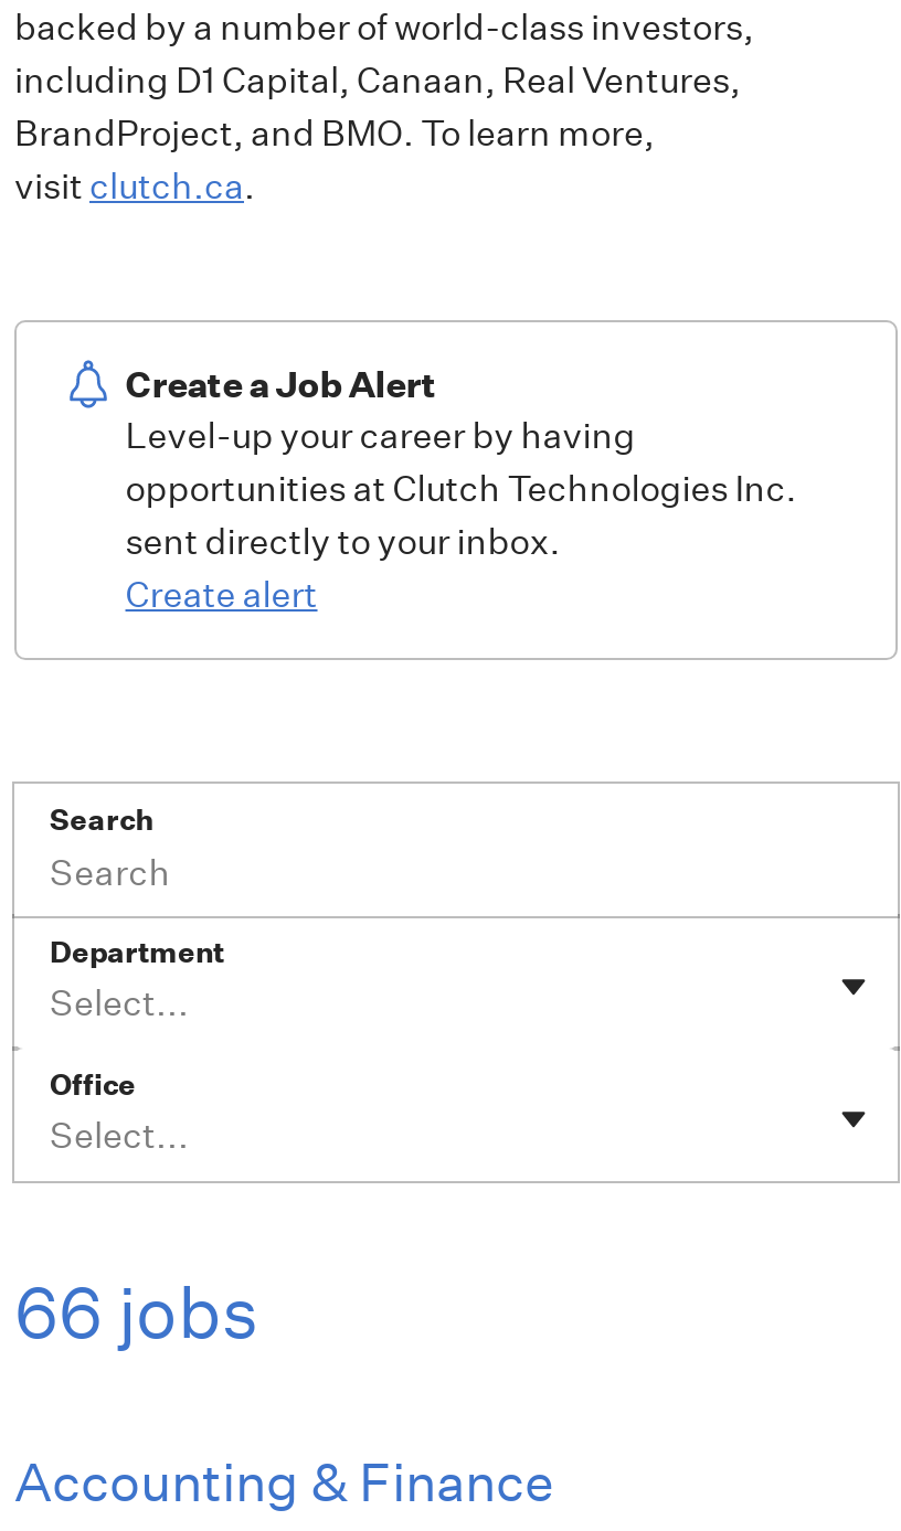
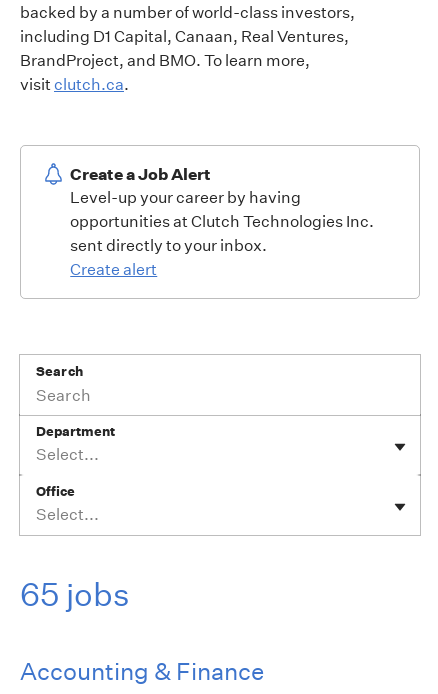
[14,1269,259,1355] 66 jobs -> [20,575,130,614] 65 jobs

